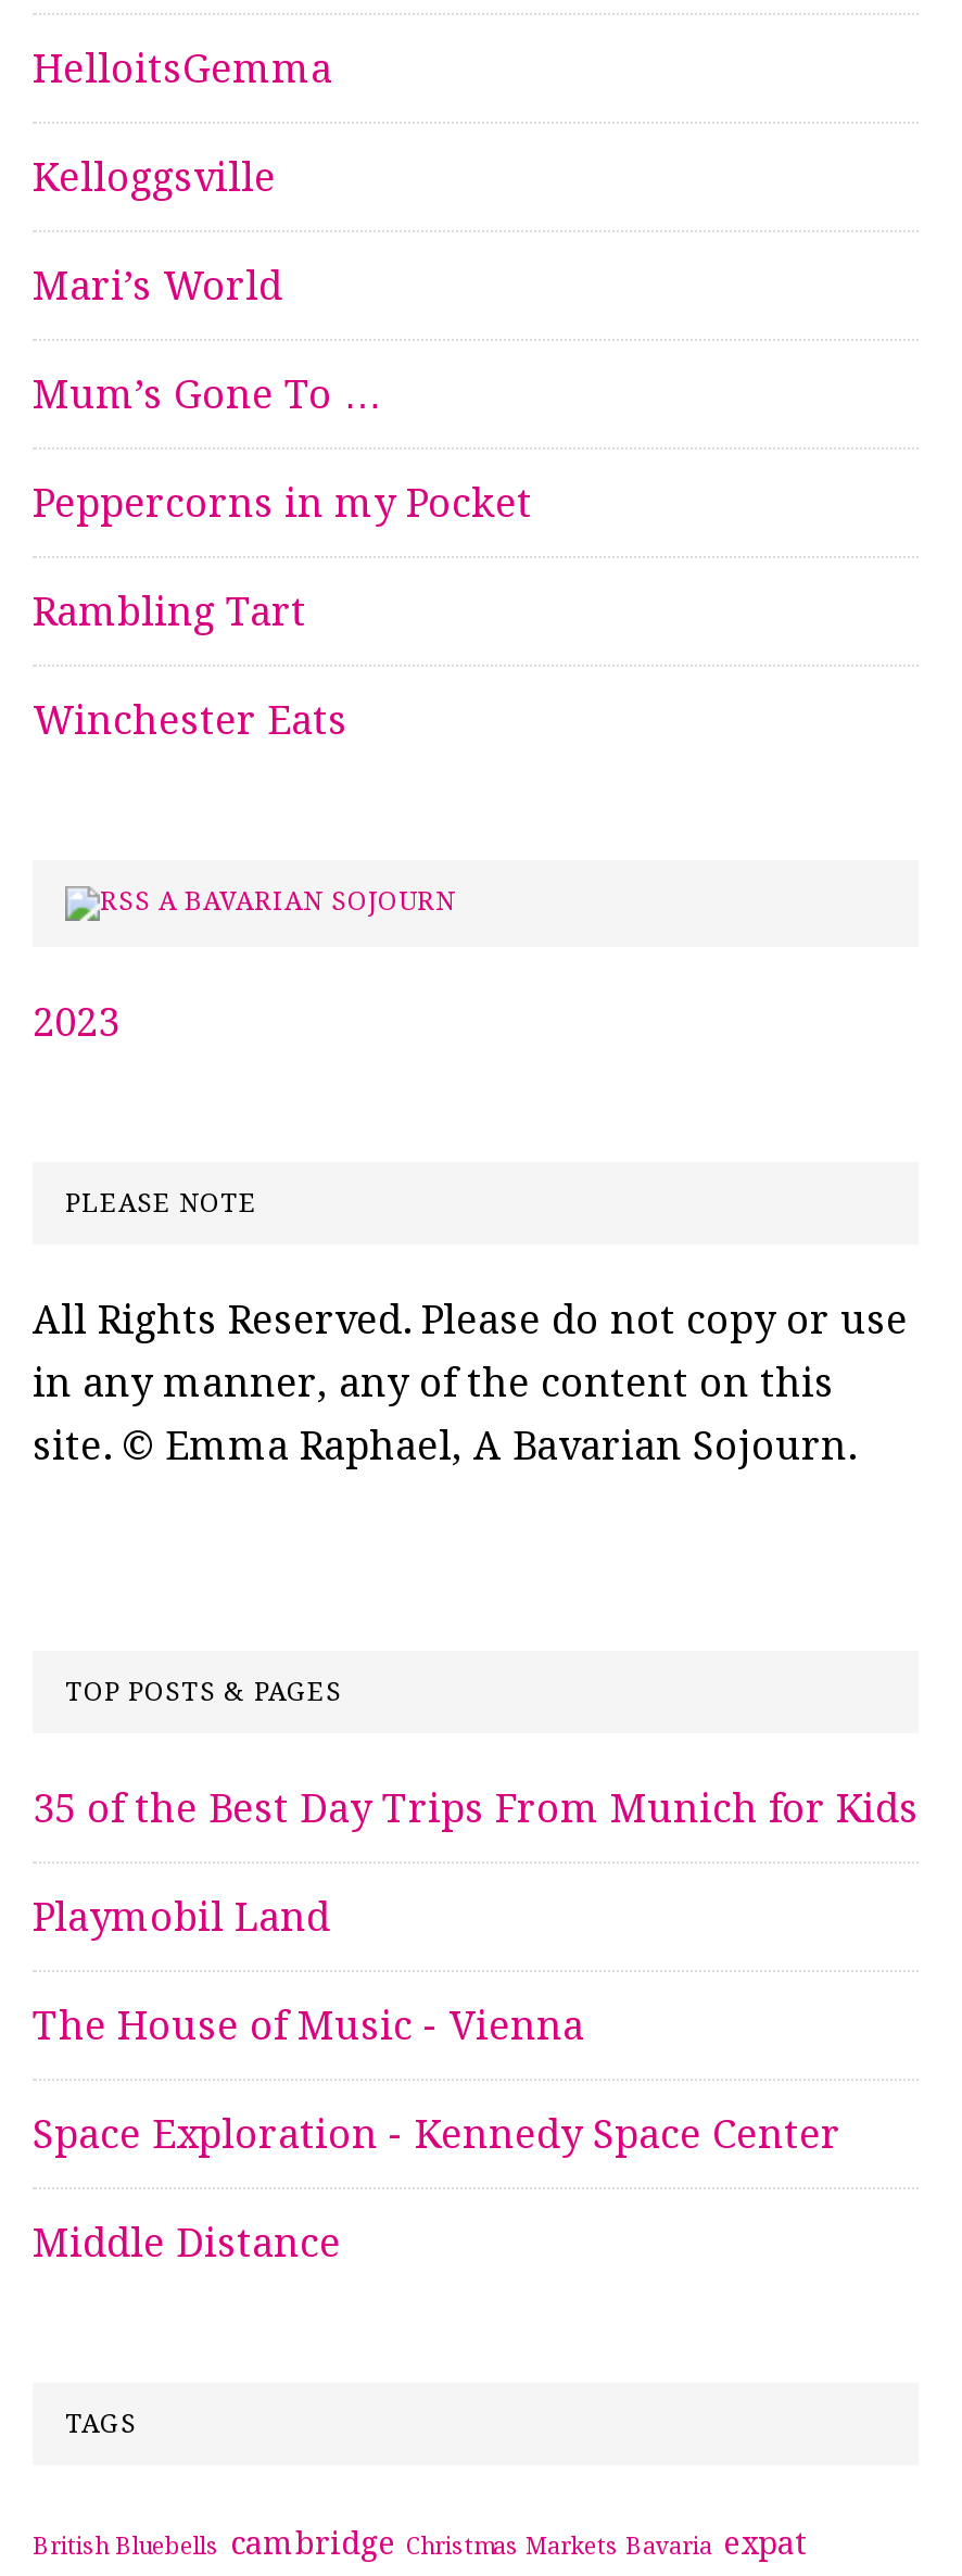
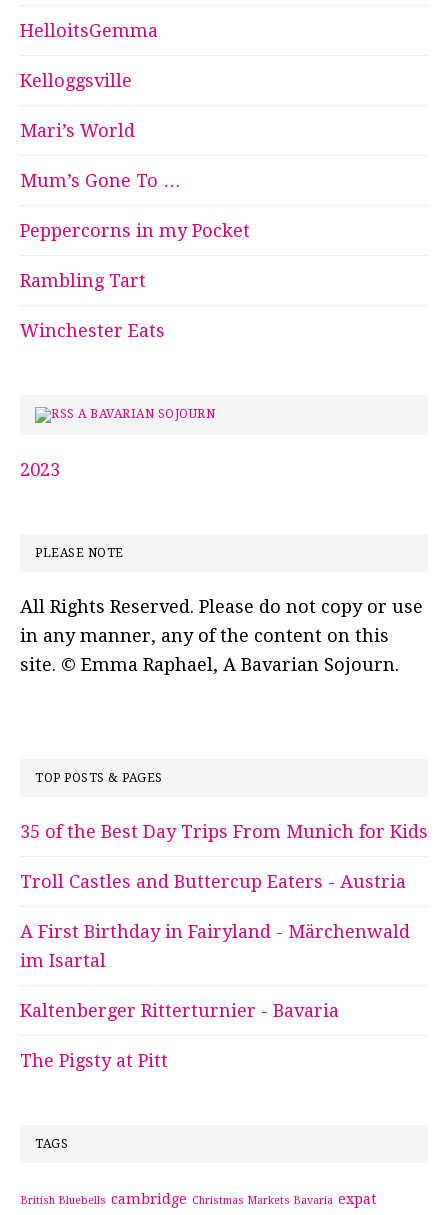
[33,1895,330,1940] Playmobil Land -> [20,871,406,892] Troll Castles and Buttercup Eaters - Austria
[33,2003,584,2049] The House of Music - Vienna -> [20,921,410,971] A First Birthday in Fairyland - Märchenwald | im Isartal
[33,2112,840,2157] Space Exploration - Kennedy Space Center -> [20,1000,339,1021] Kaltenberger Ritterturnier - Bavaria
[33,2220,341,2266] Middle Distance -> [20,1050,168,1071] The Pigsty at Pitt

